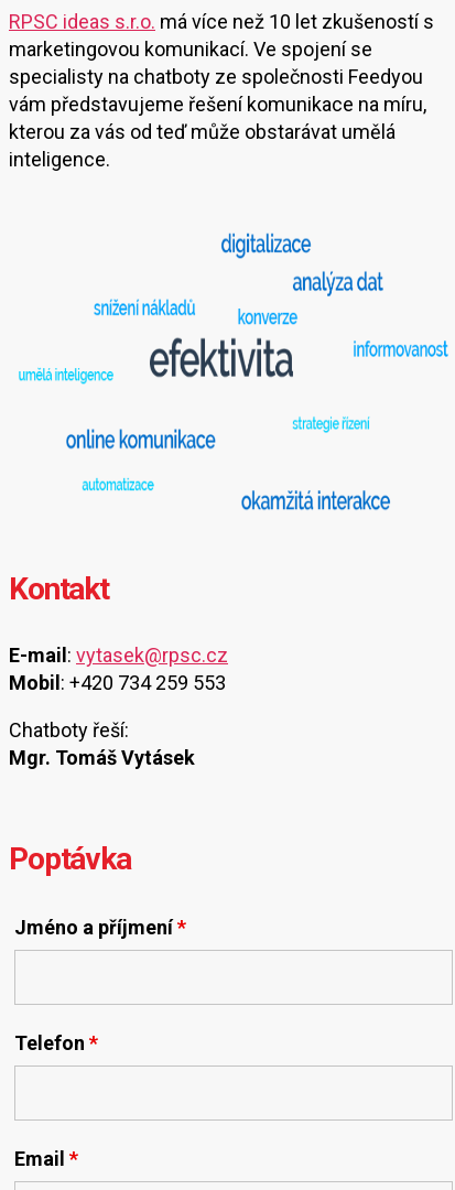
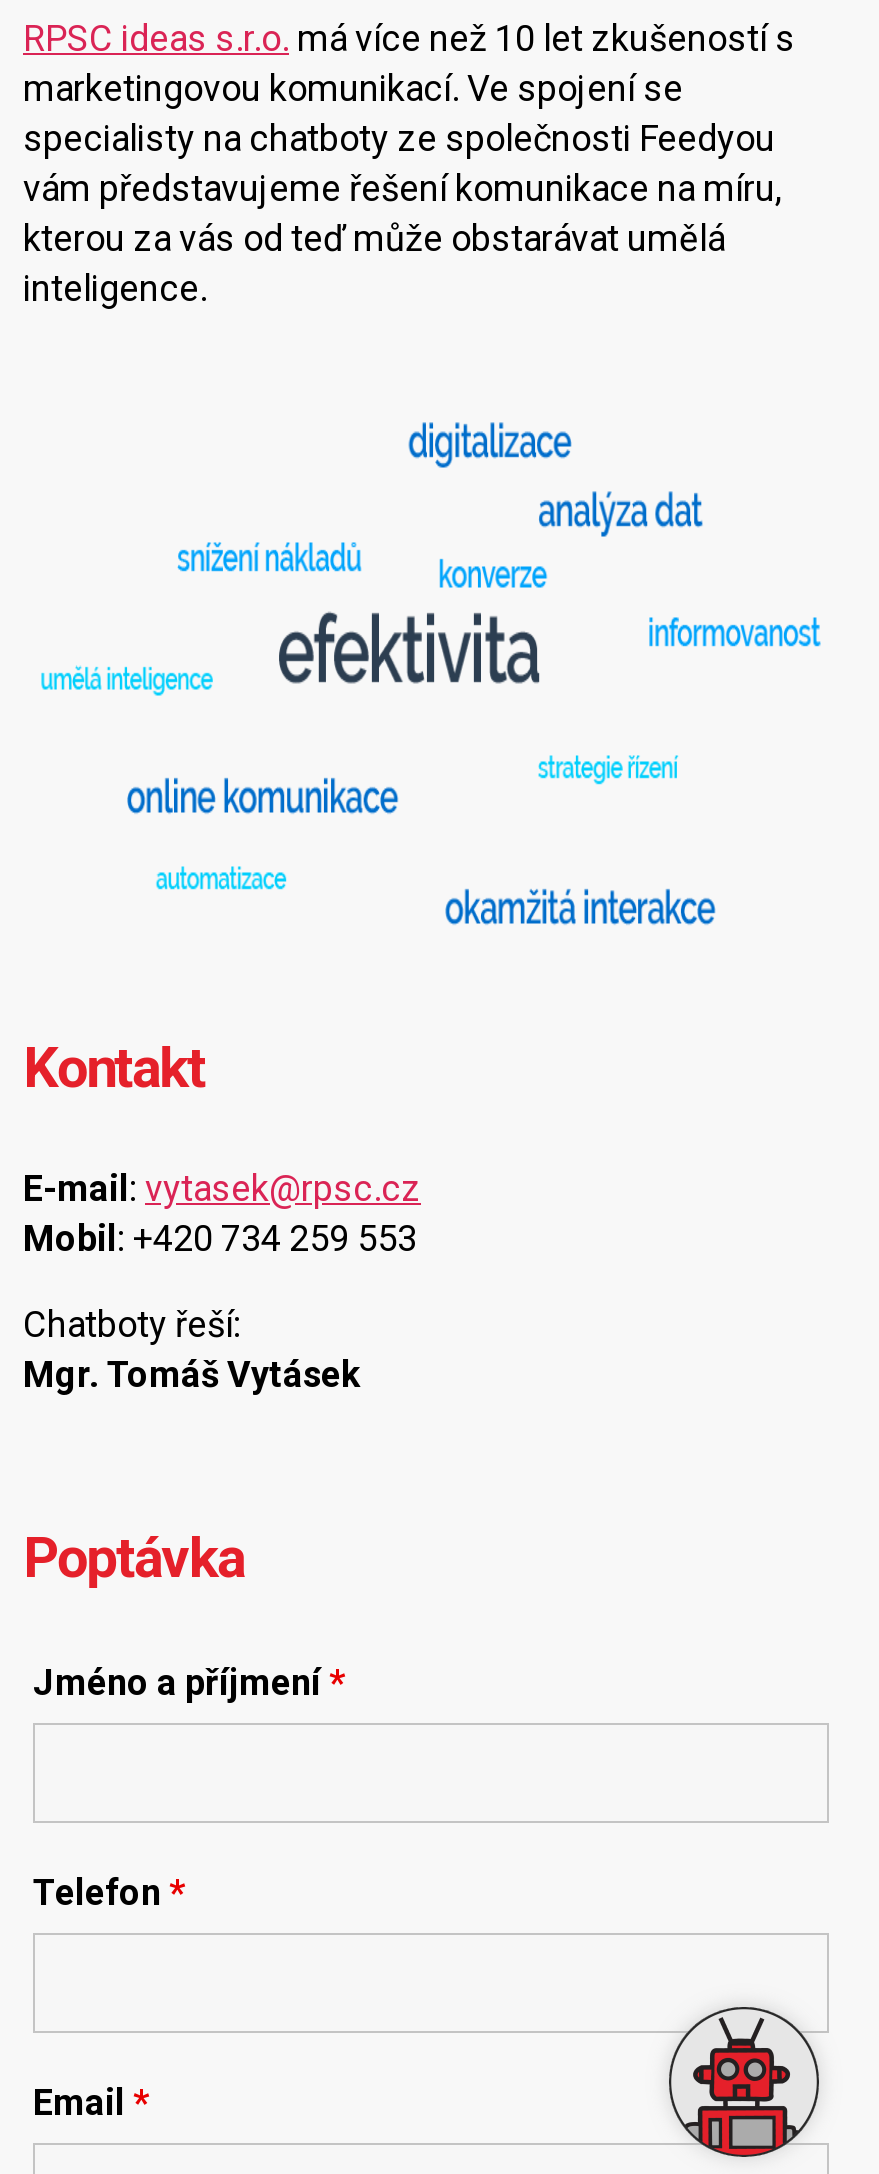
none -> [665,2003,823,2161] [image]

